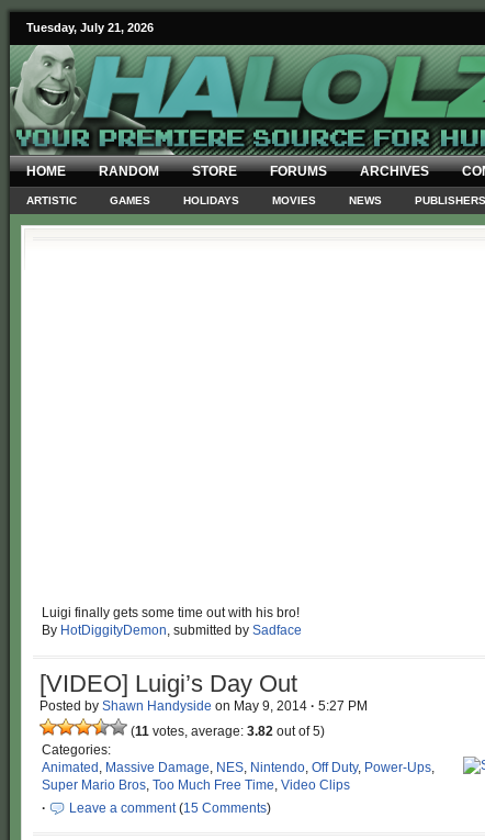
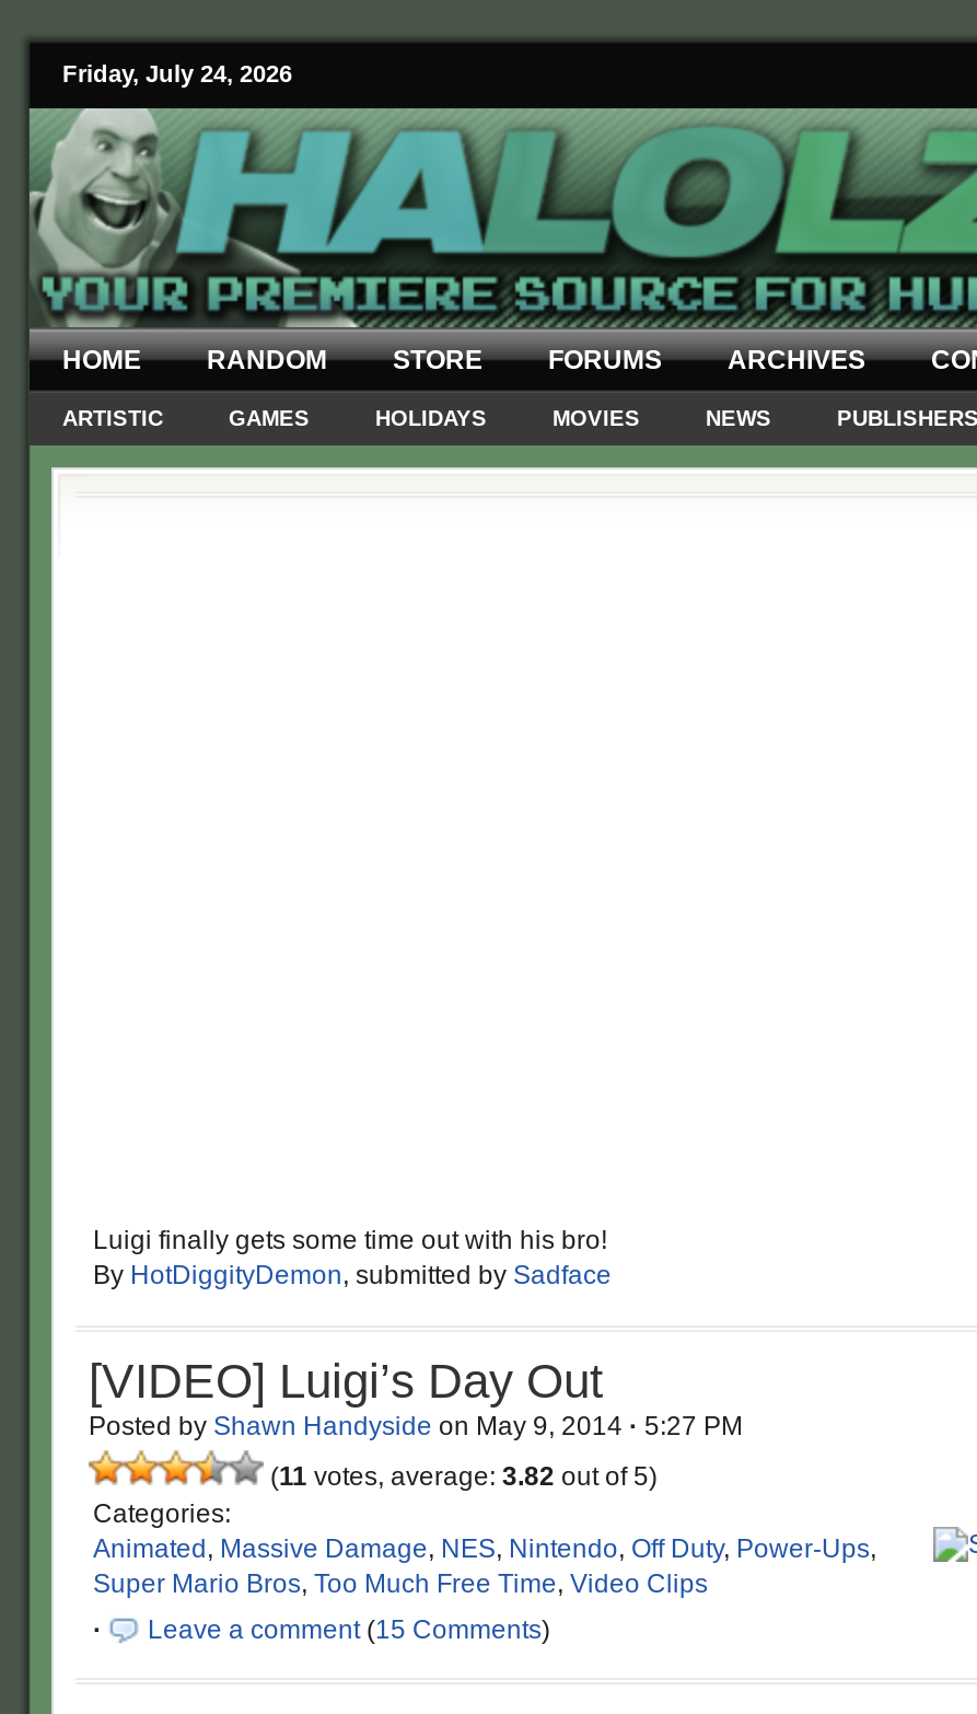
[26,21,154,34] Tuesday, July 21, 2026 -> [62,60,292,86] Friday, July 24, 2026

